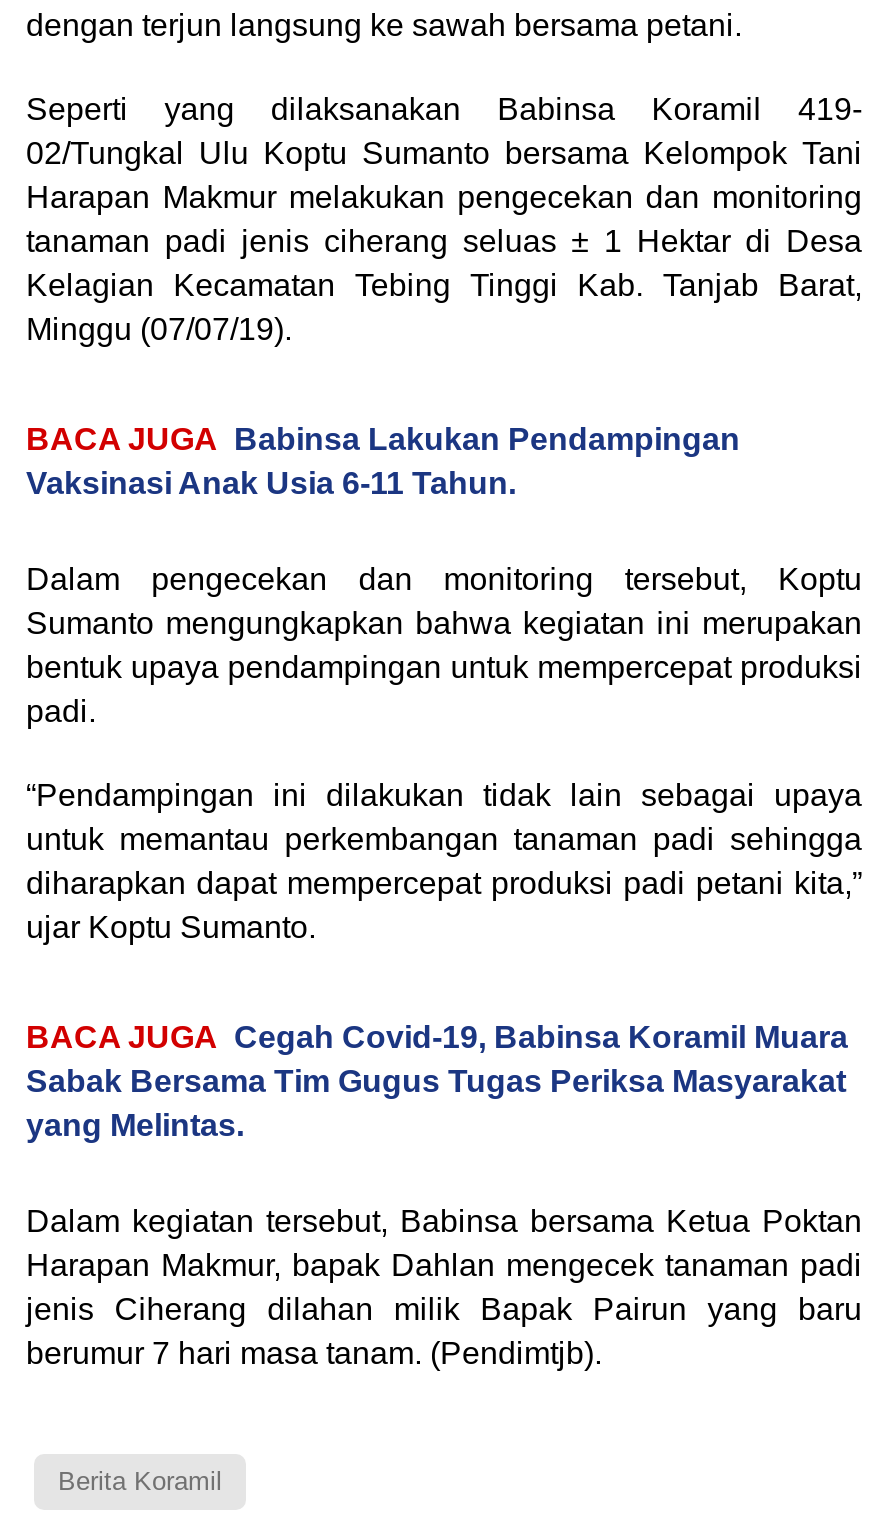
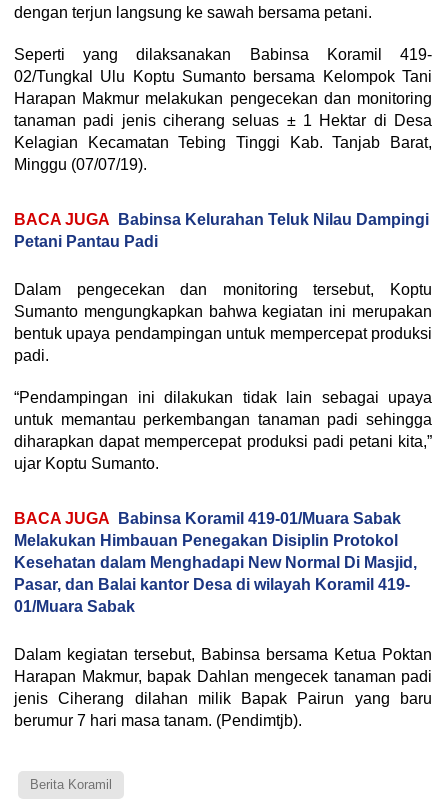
[26,421,740,499] BACA JUGA Babinsa Lakukan Pendampingan | Vaksinasi Anak Usia 6-11 Tahun. -> [14,210,429,249] BACA JUGA Babinsa Kelurahan Teluk Nilau Dampingi | Petani Pantau Padi
[26,1019,848,1141] BACA JUGA Cegah Covid-19, Babinsa Koramil Muara | Sabak Bersama Tim Gugus Tugas Periksa Masyarakat | yang Melintas. -> [14,509,417,614] BACA JUGA Babinsa Koramil 419-01/Muara Sabak | Melakukan Himbauan Penegakan Disiplin Protokol | Kesehatan dalam Menghadapi New Normal Di Masjid, | Pasar, dan Balai kantor Desa di wilayah Koramil 419- | 01/Muara Sabak

